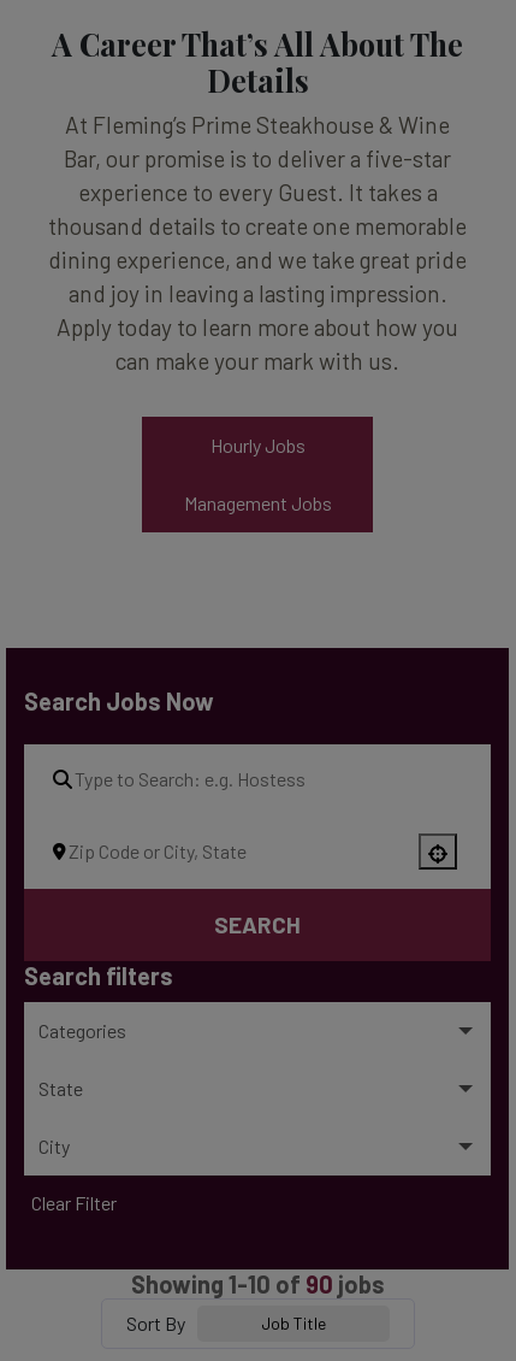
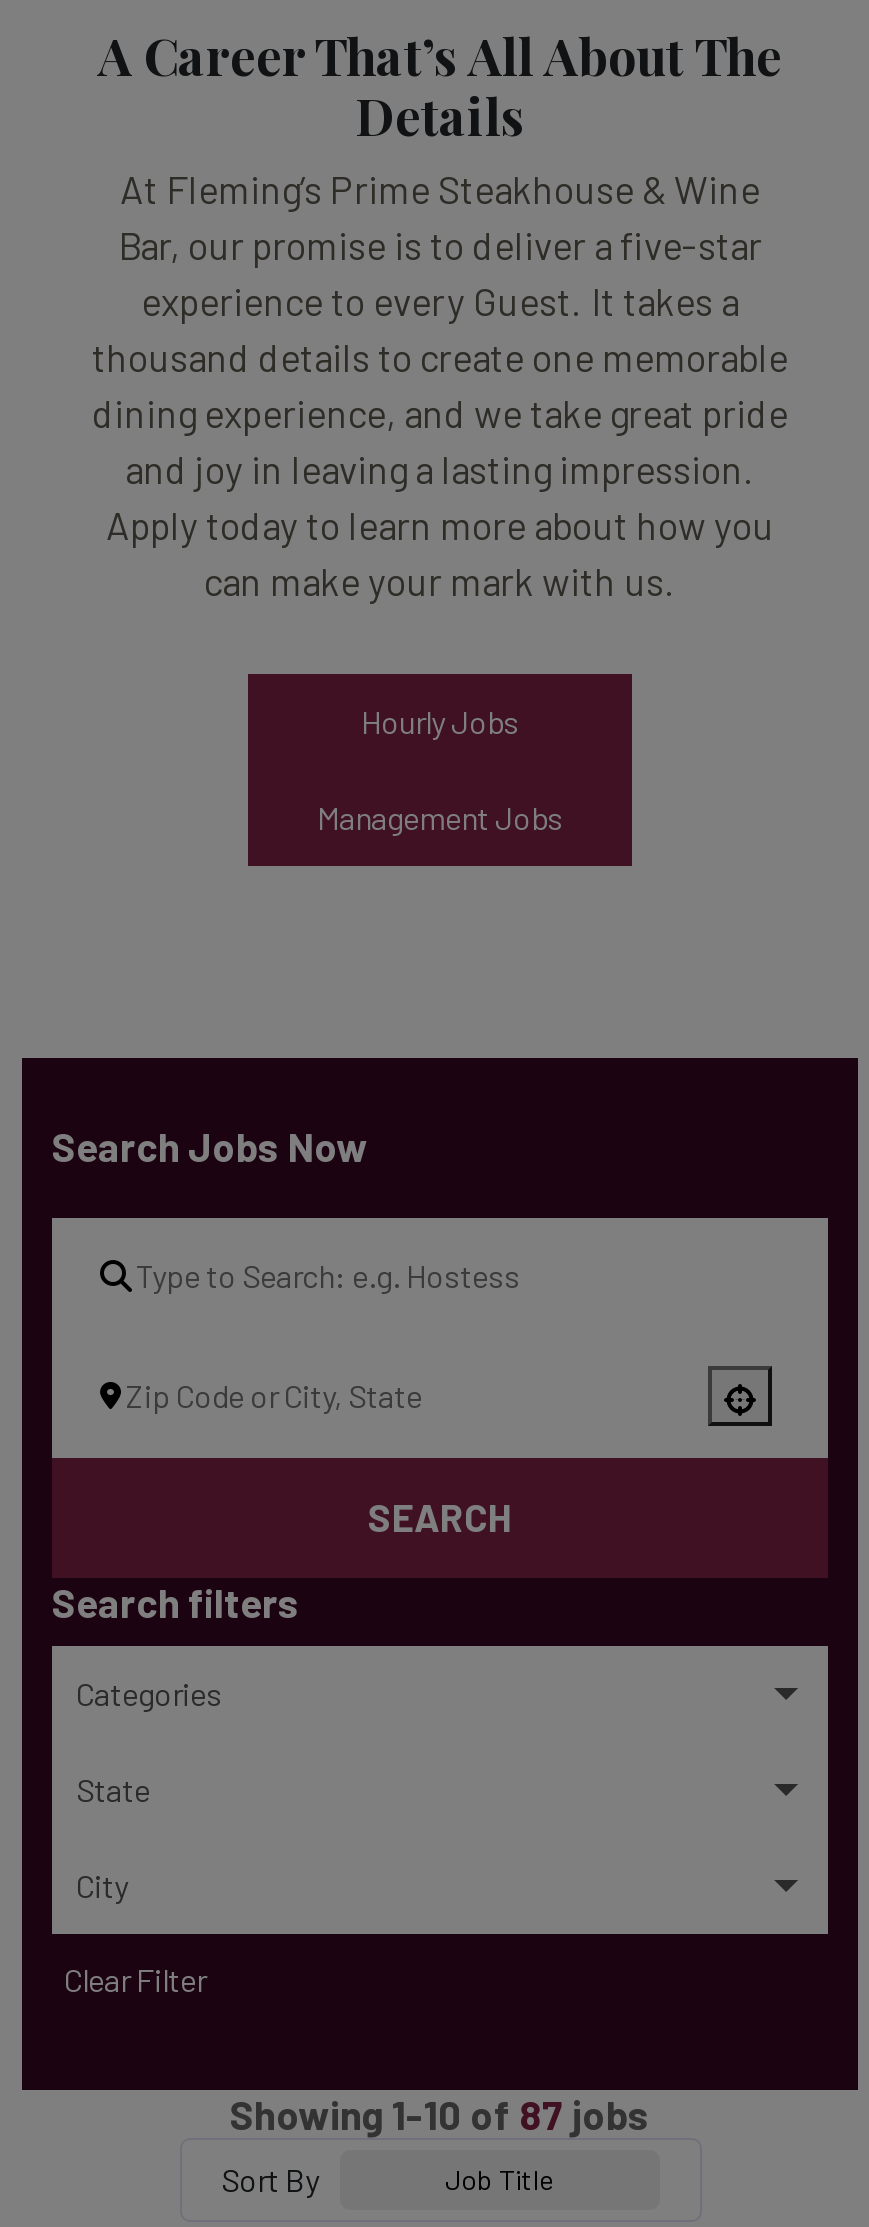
[131,1269,384,1298] Showing1-10of90jobs -> [230,2090,650,2138] Showing1-10of87jobs

